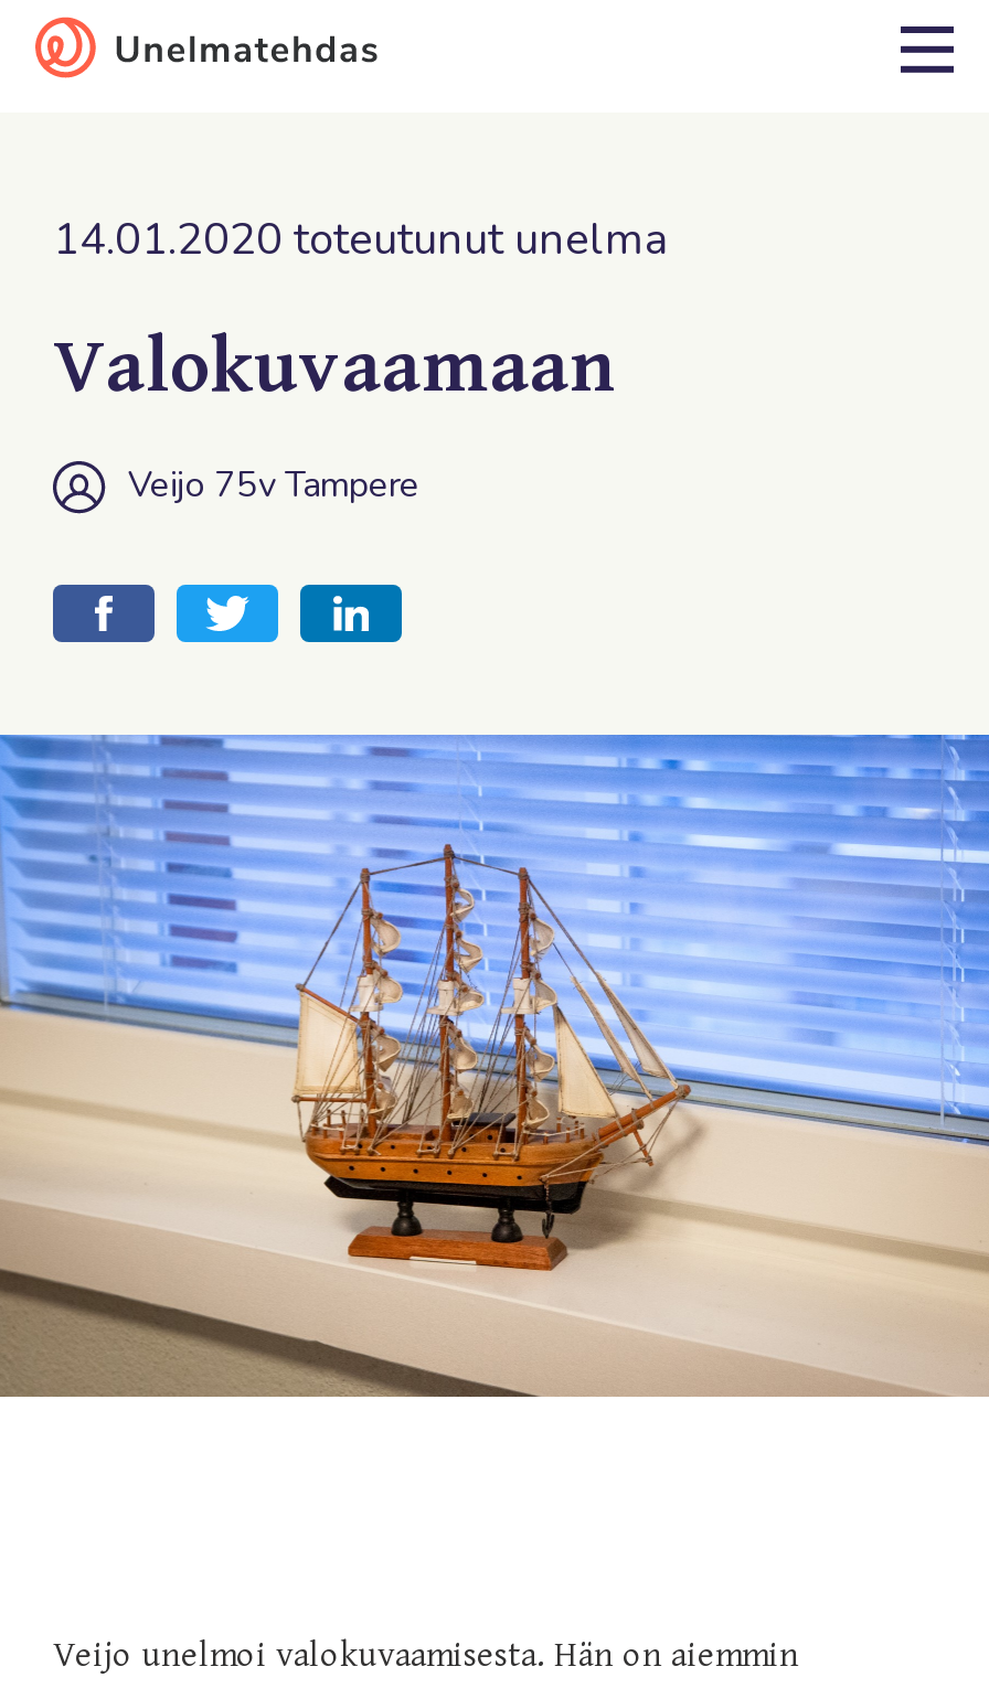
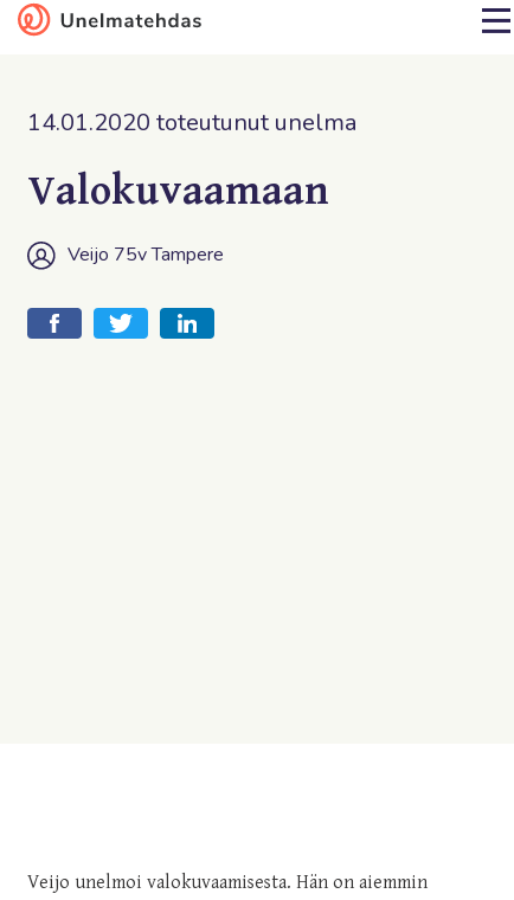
[7,733,982,1399] [image] -> none

